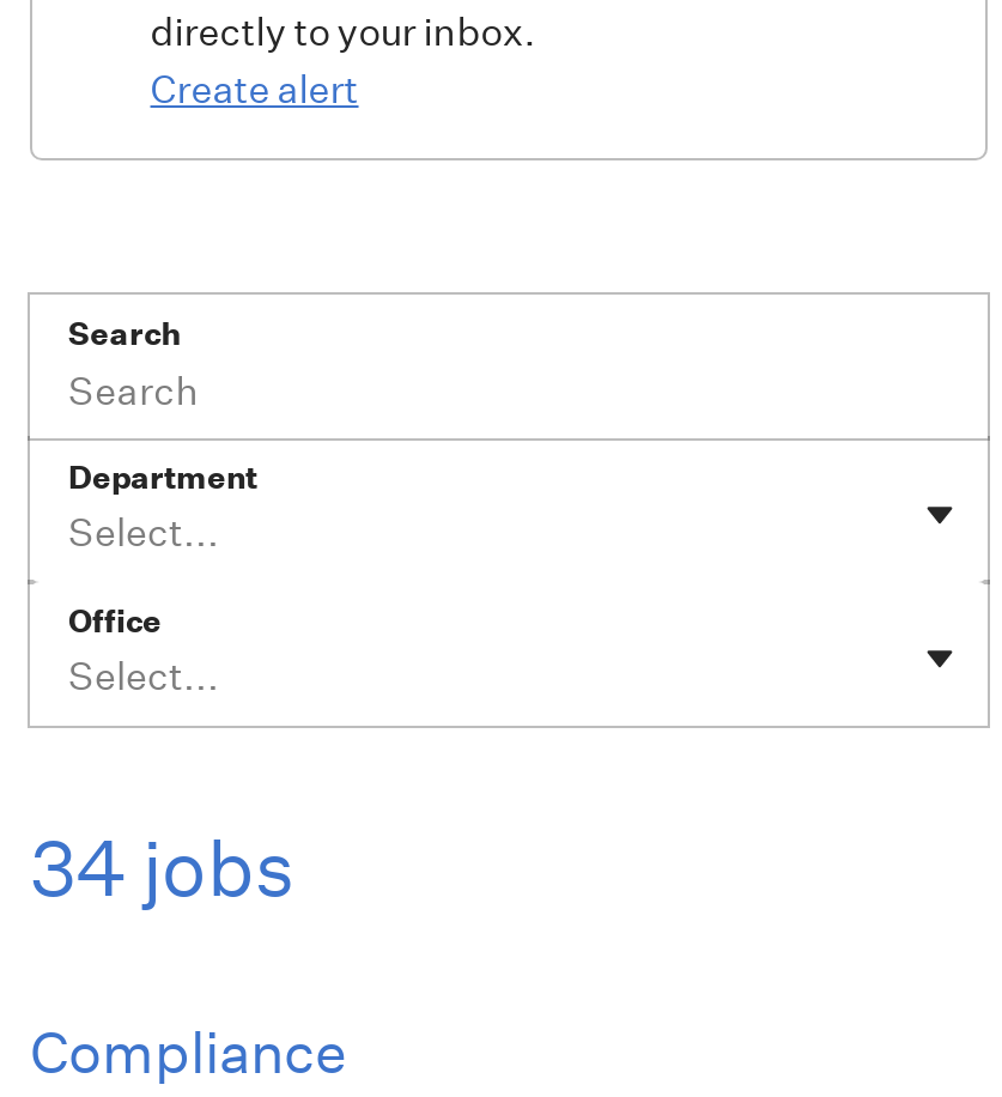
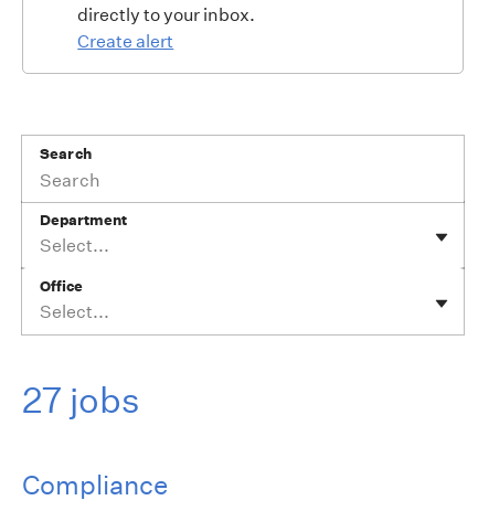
[30,822,296,915] 34 jobs -> [22,379,140,422] 27 jobs

